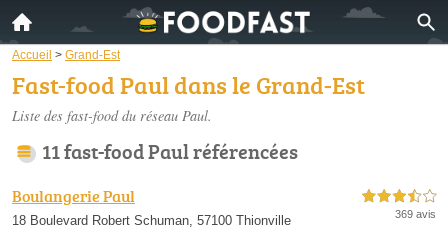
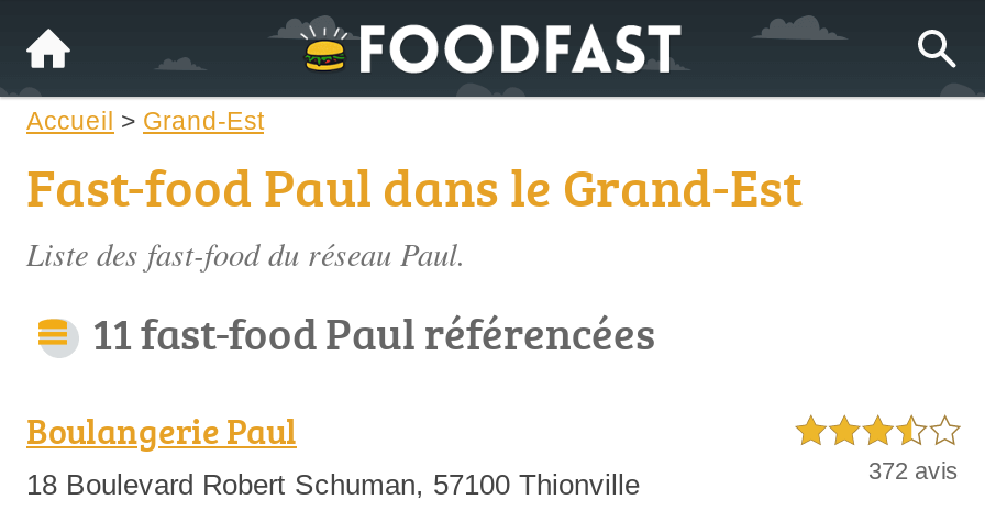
[395,208,436,220] 369 avis -> [868,457,959,484] 372 avis

